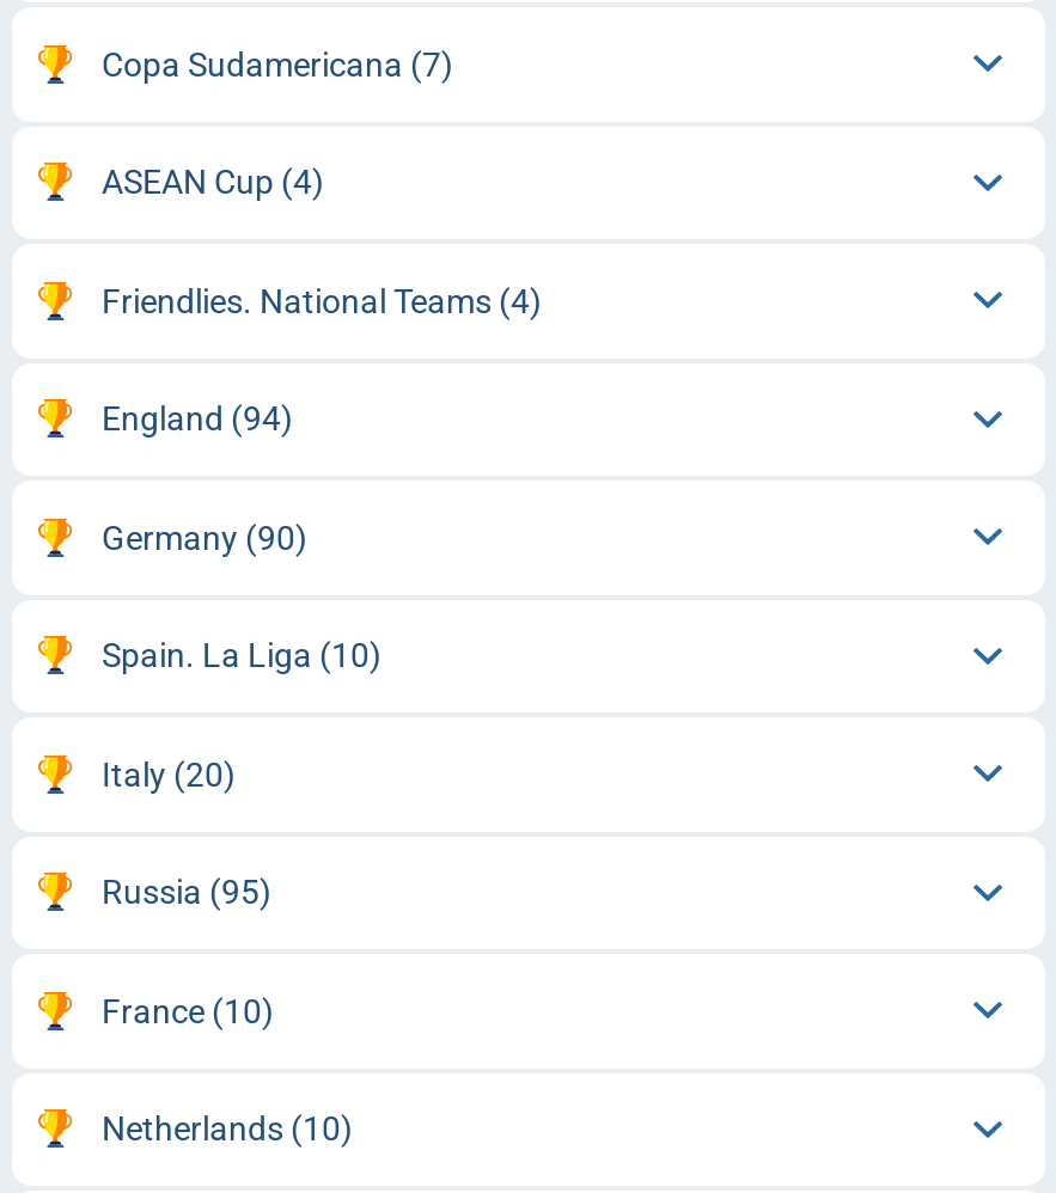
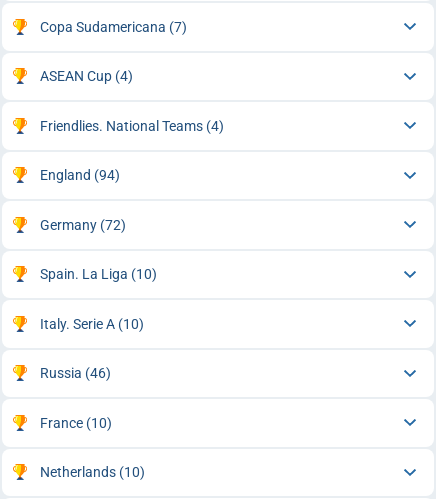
[102,518,307,557] Germany (90) -> [39,217,125,233] Germany (72)
[102,755,236,793] Italy (20) -> [39,316,143,332] Italy. Serie A (10)
[102,873,271,911] Russia (95) -> [39,365,110,381] Russia (46)

